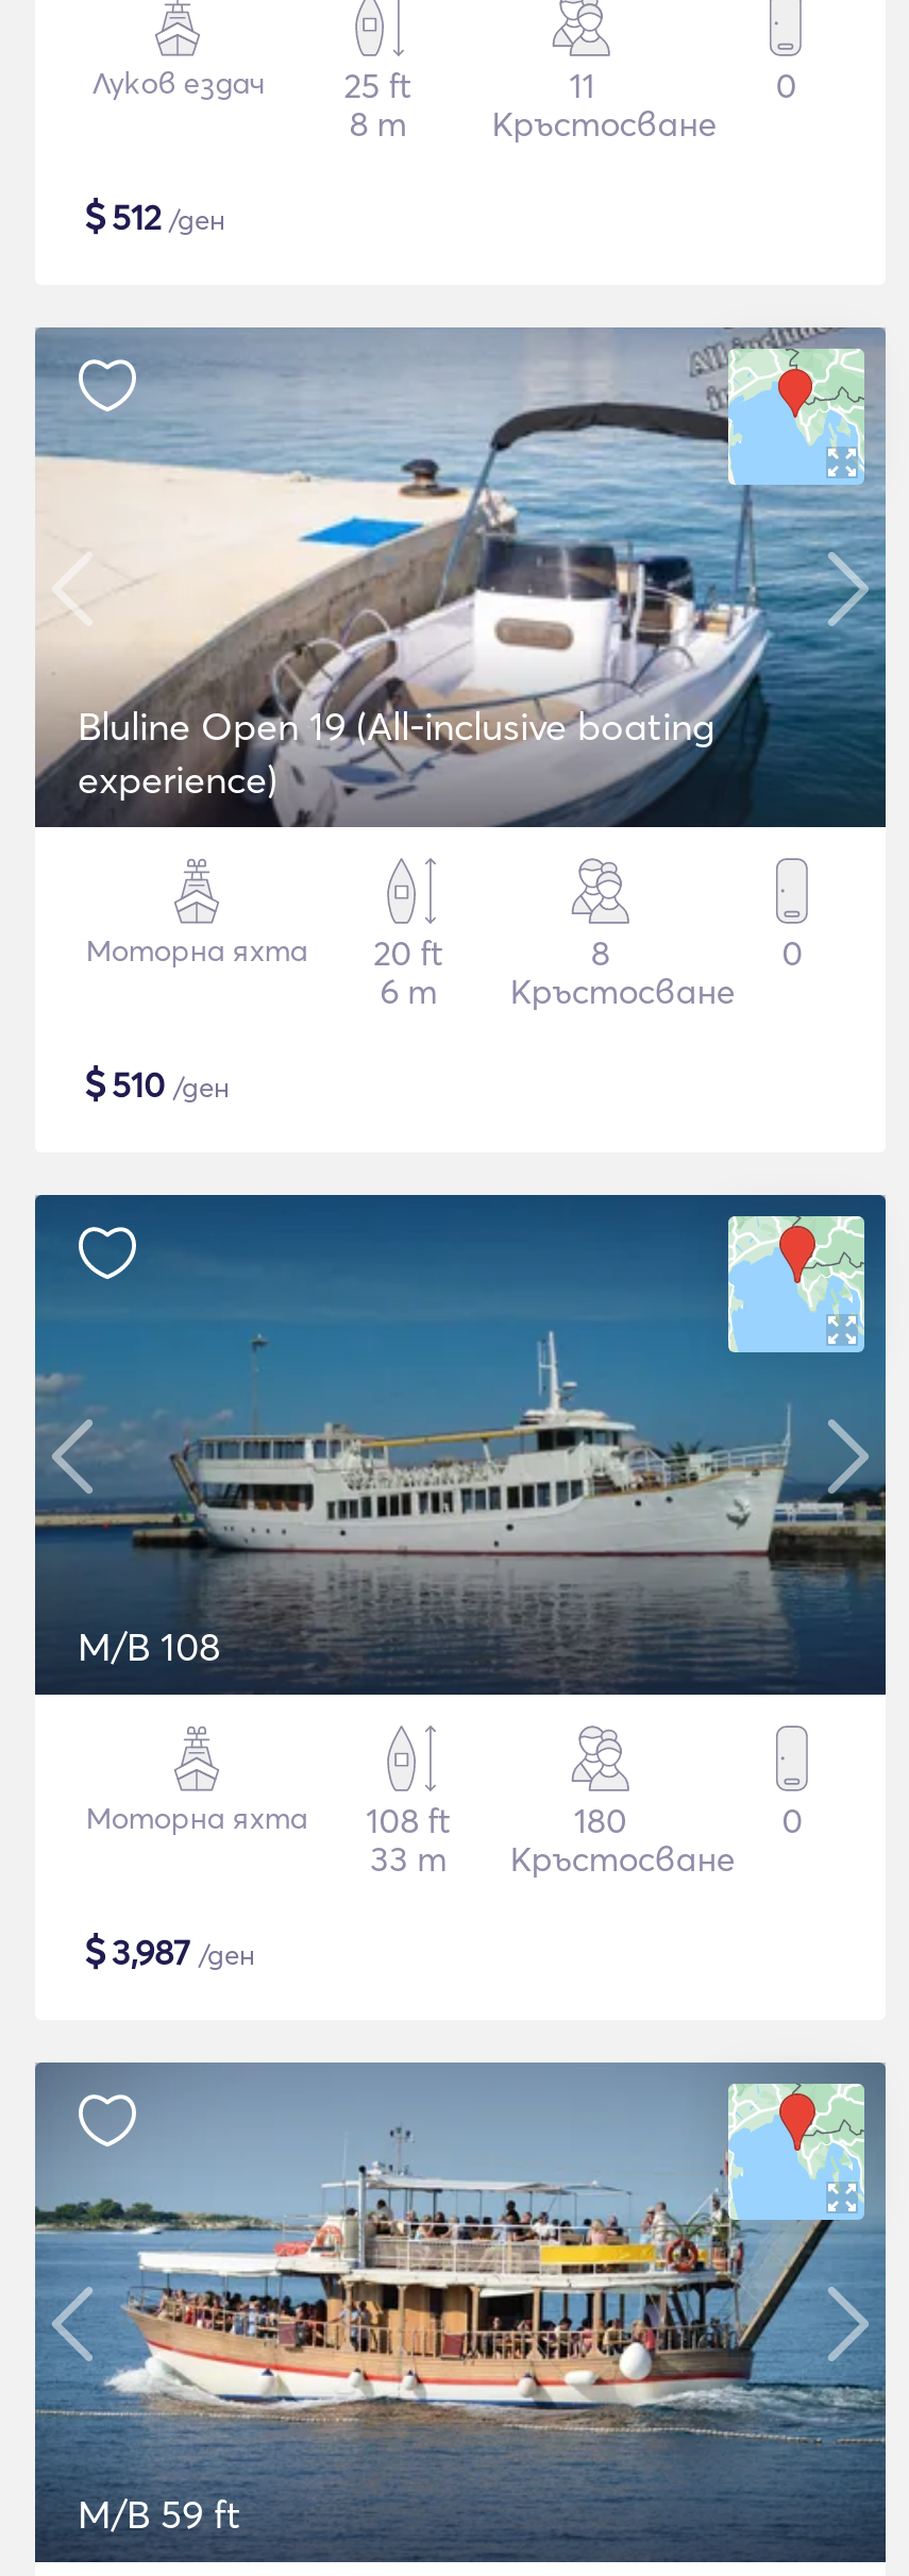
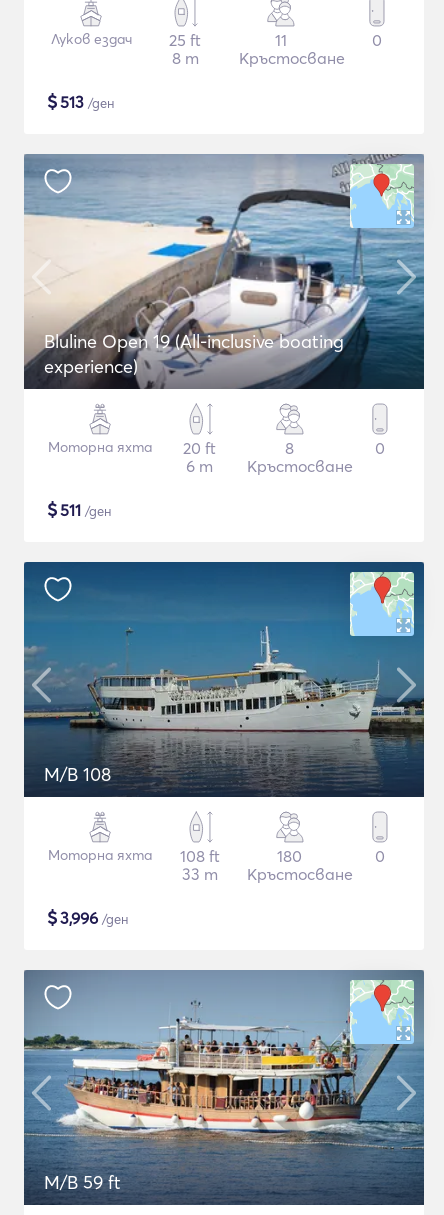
[84,191,226,240] $512 /ден -> [47,90,115,113] $513 /ден
[84,1059,231,1108] $510 /ден -> [47,498,112,521] $511 /ден
[84,1926,256,1975] $3,987 /ден -> [47,906,129,929] $3,996 /ден

